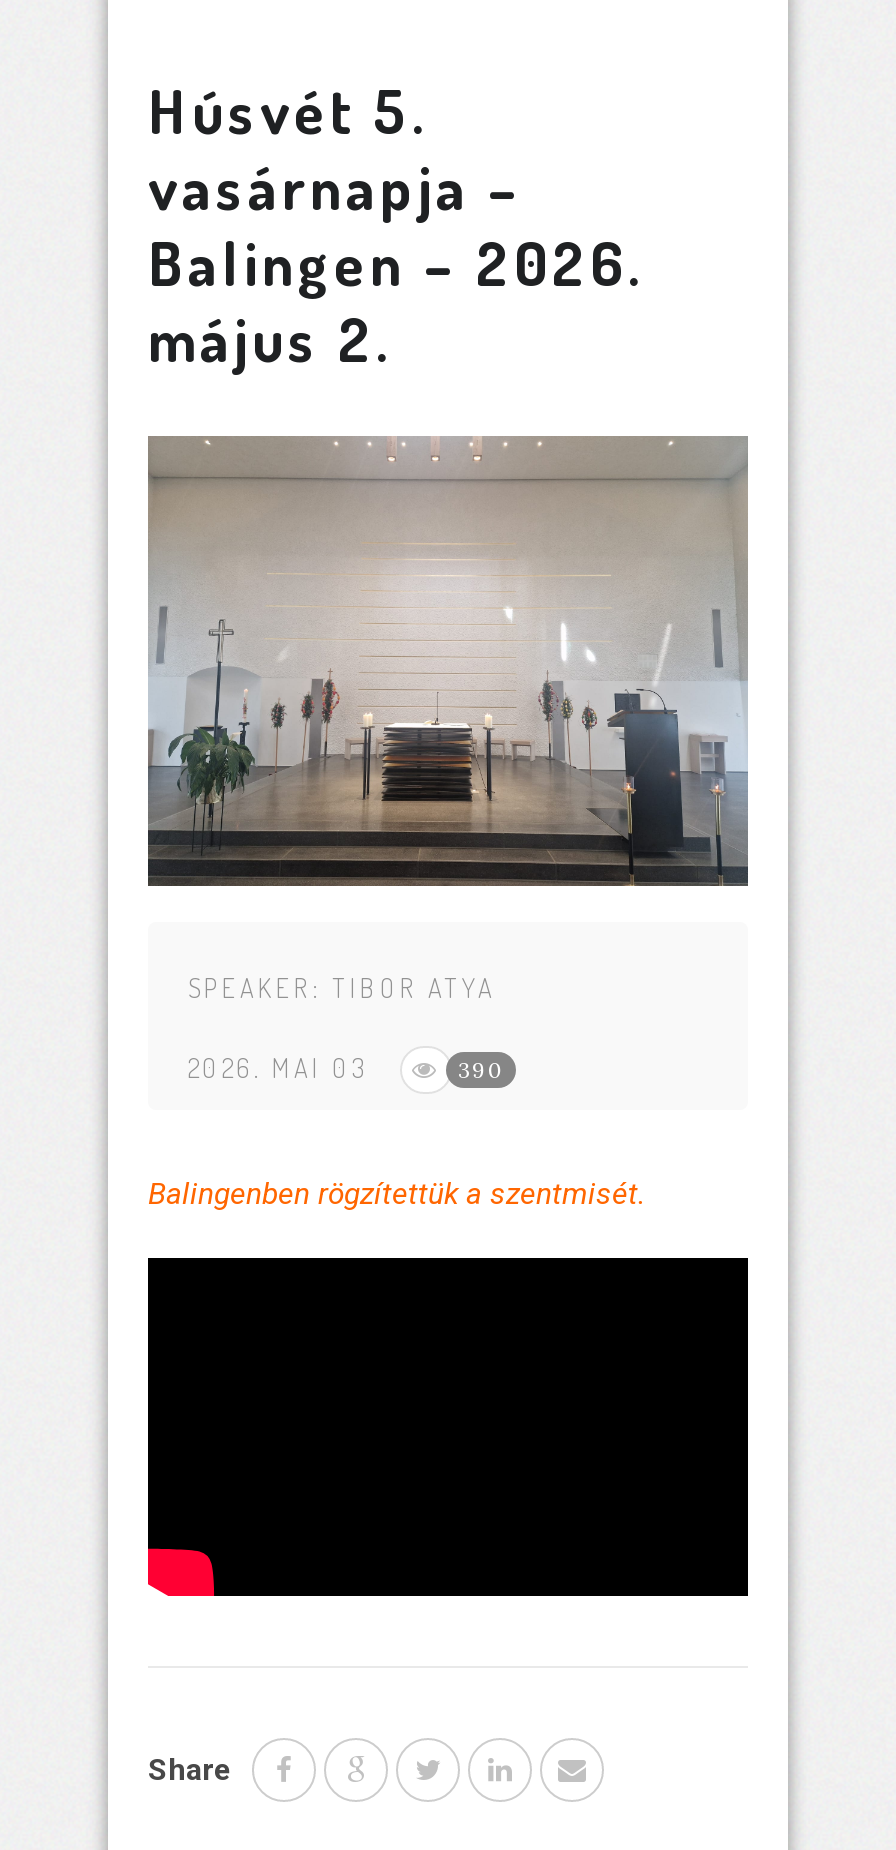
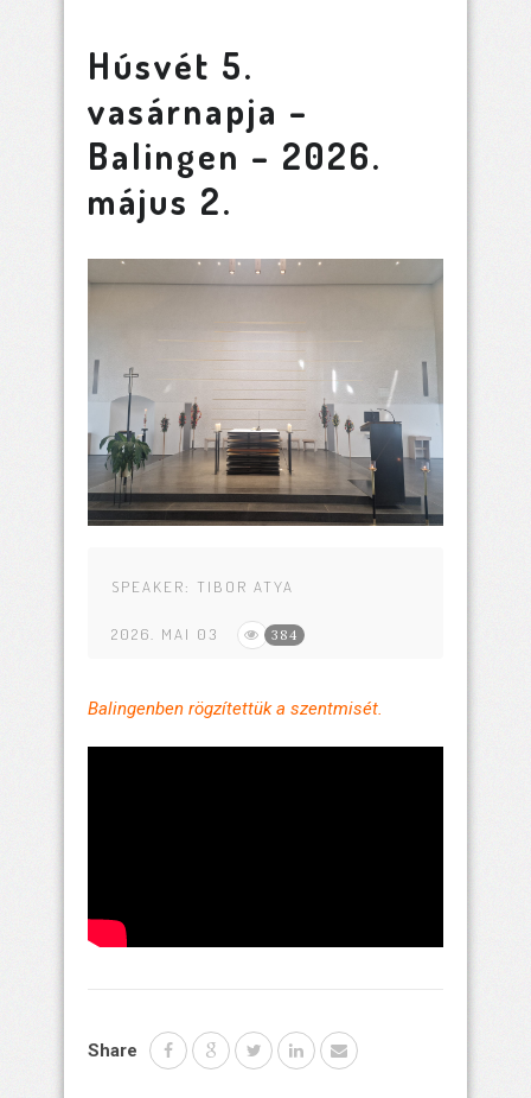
[458,1056,504,1084] 390 -> [271,627,298,643] 384

